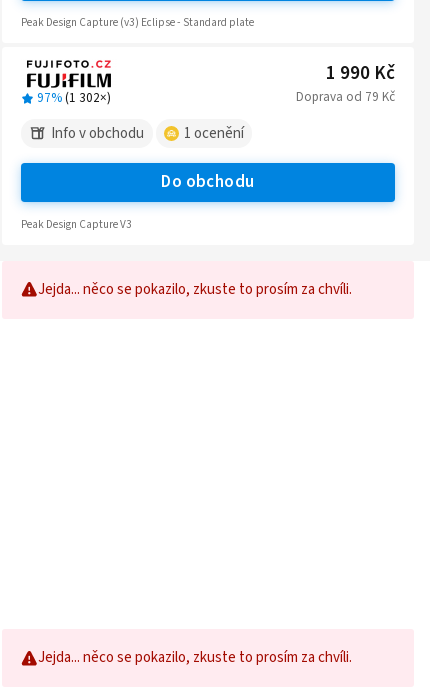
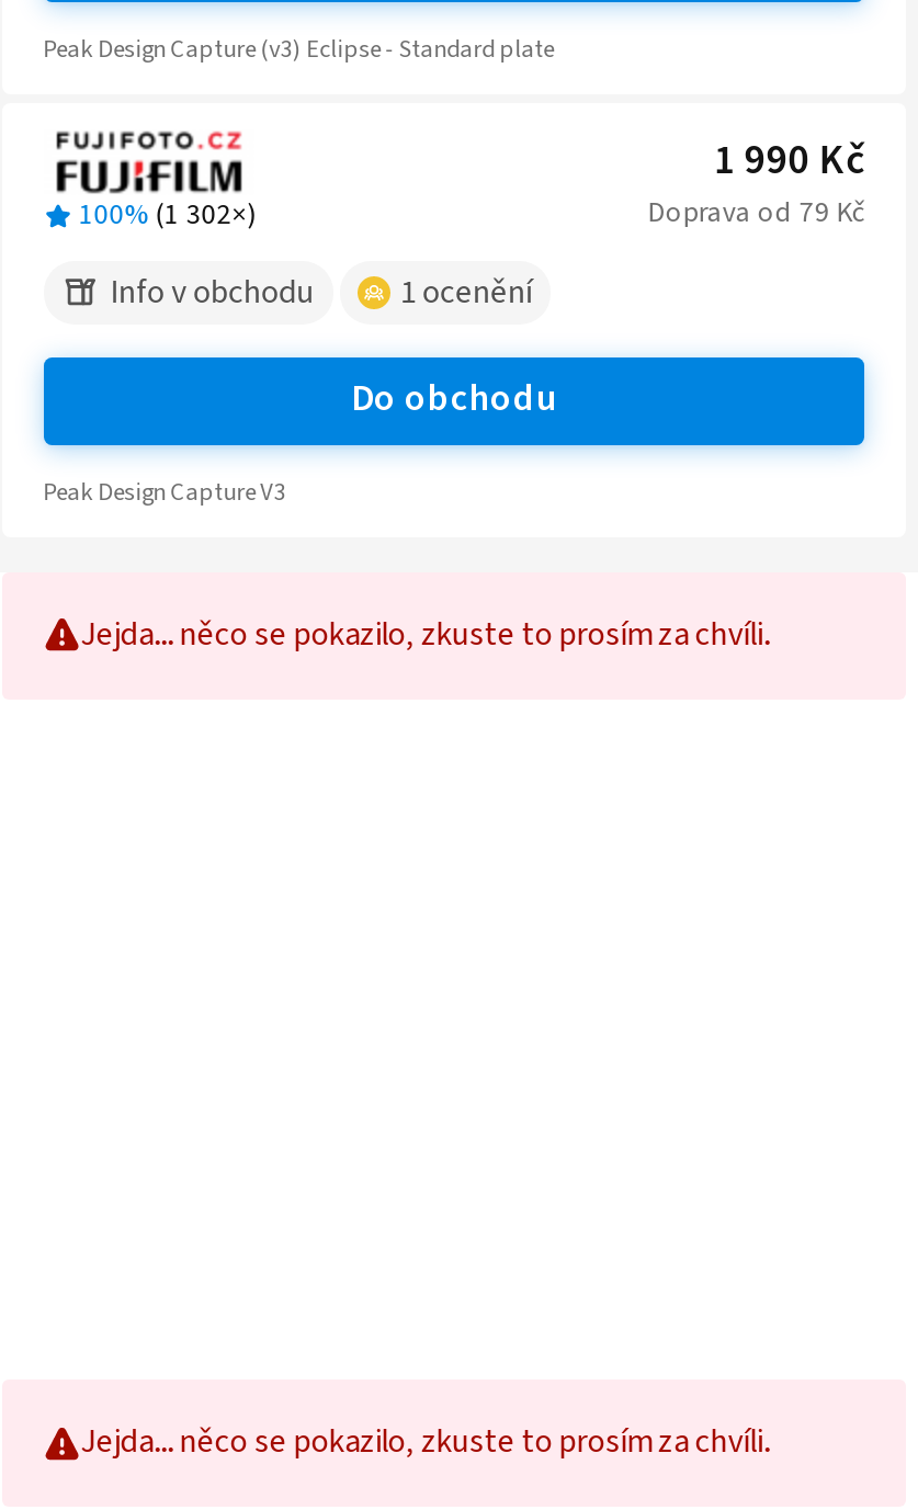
[37,89,111,107] 97% (1 302×) -> [79,196,256,235] 100% (1 302×)

